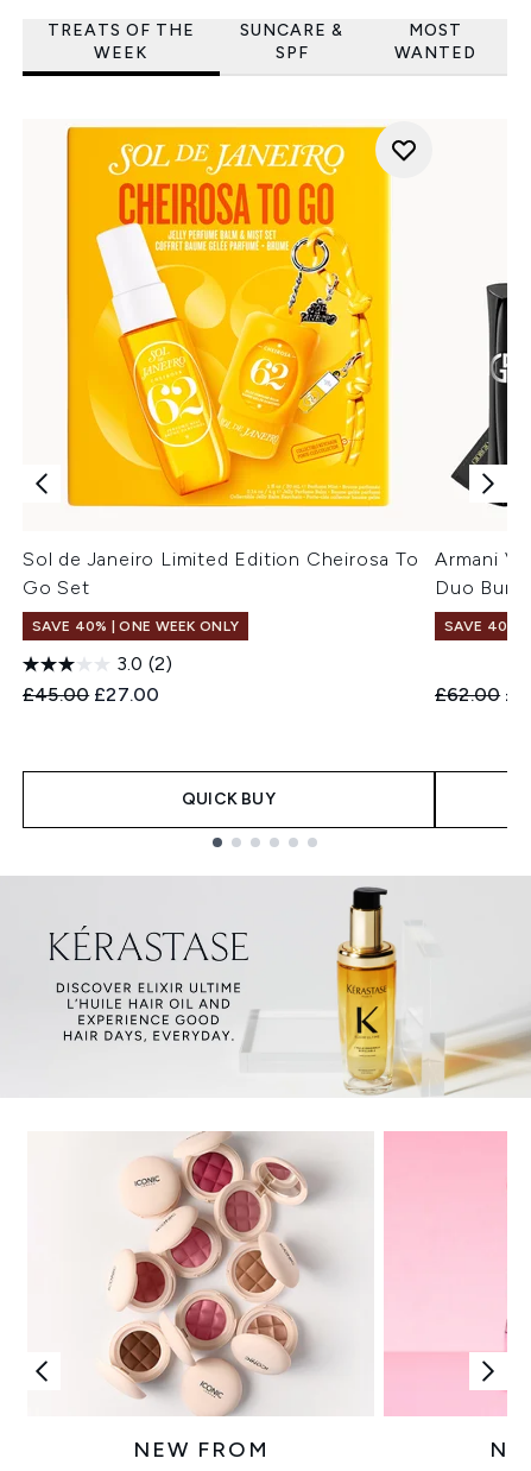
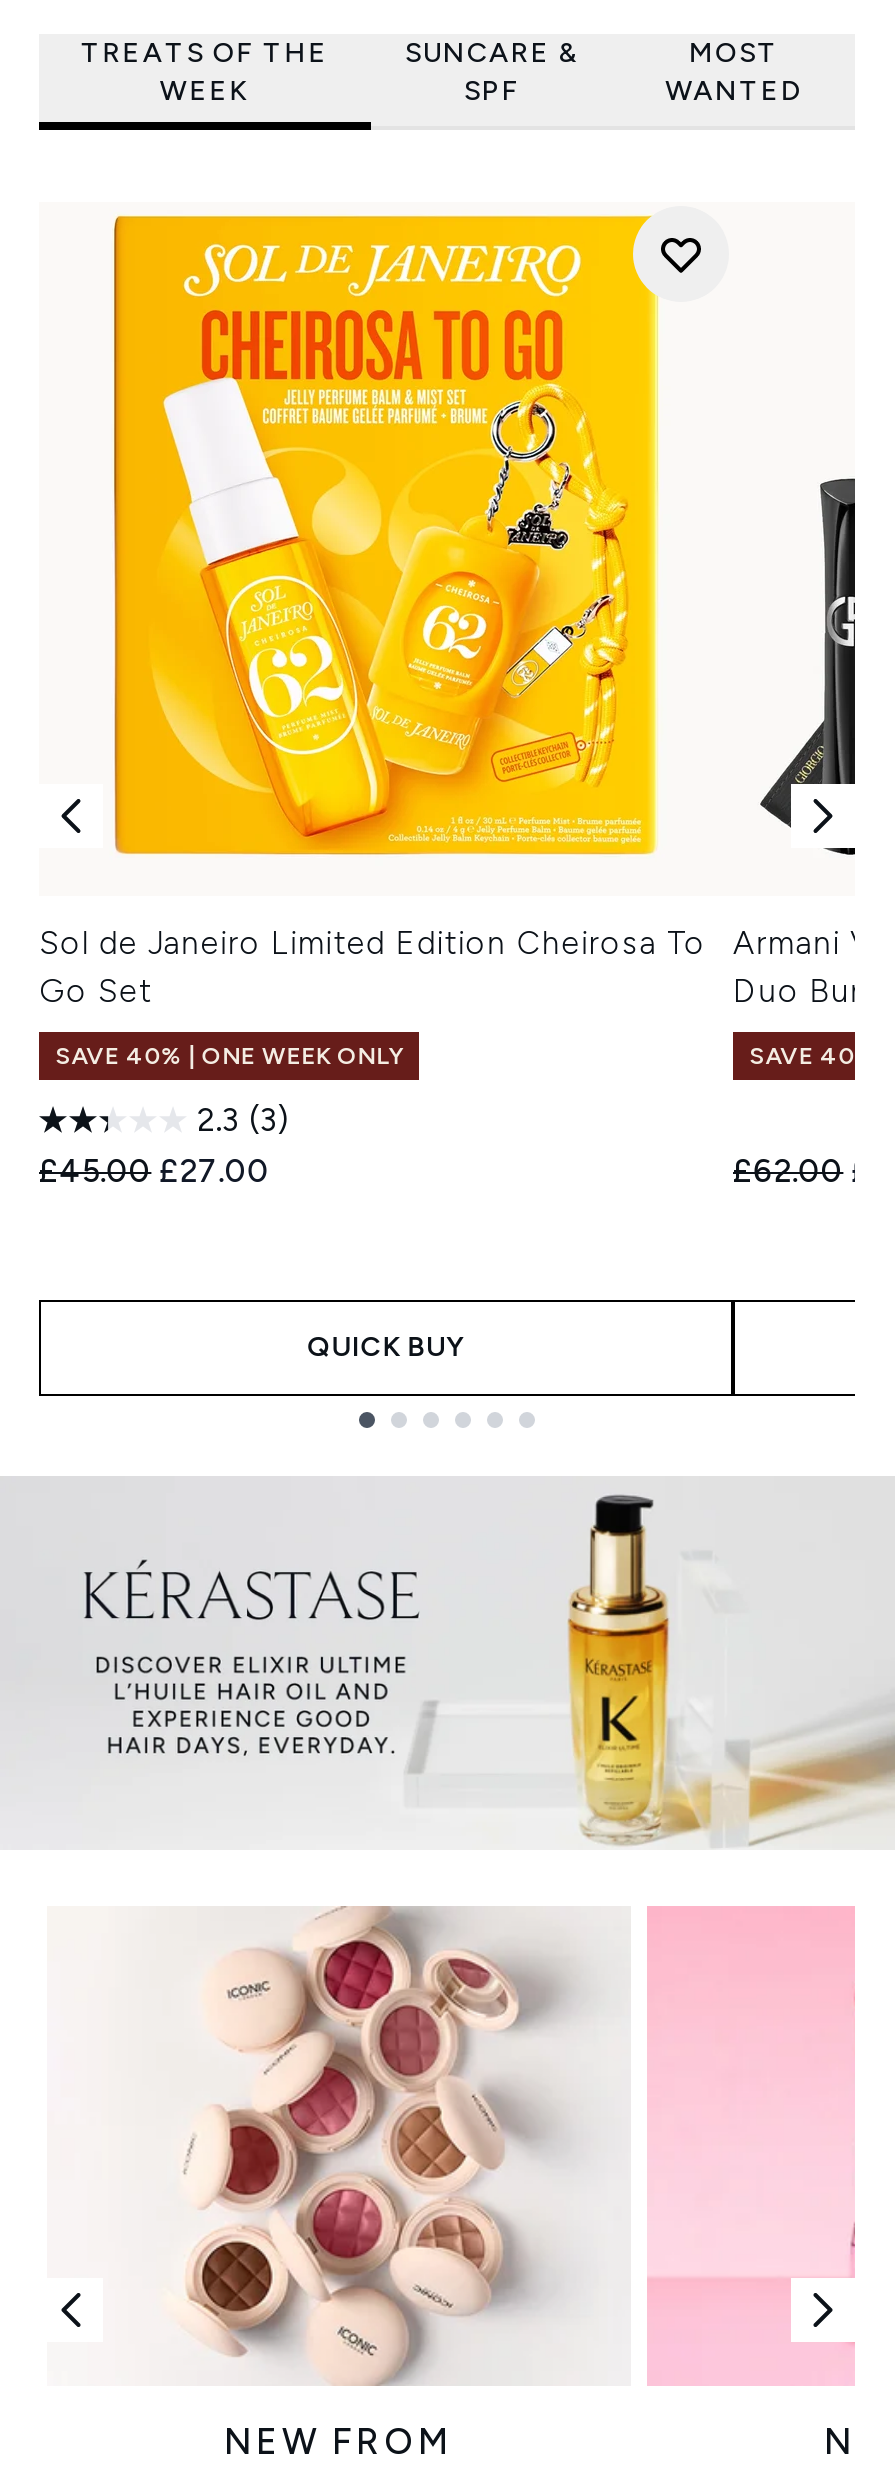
[116,652,172,675] 3.0 (2) -> [197,1100,289,1138] 2.3 (3)

